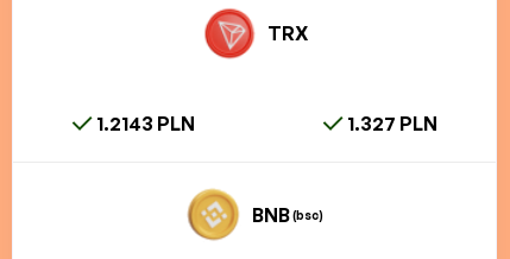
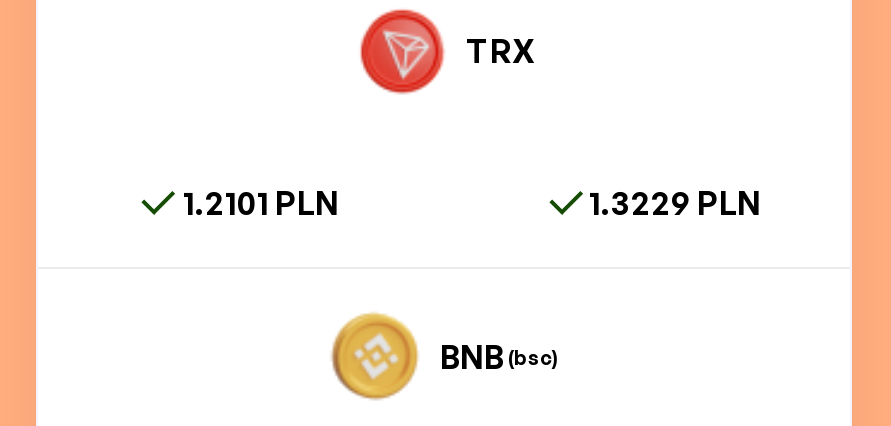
[96,112,195,136] 1.2143 PLN -> [183,183,339,223] 1.2101 PLN
[347,112,437,136] 1.327 PLN -> [589,183,761,223] 1.3229 PLN

